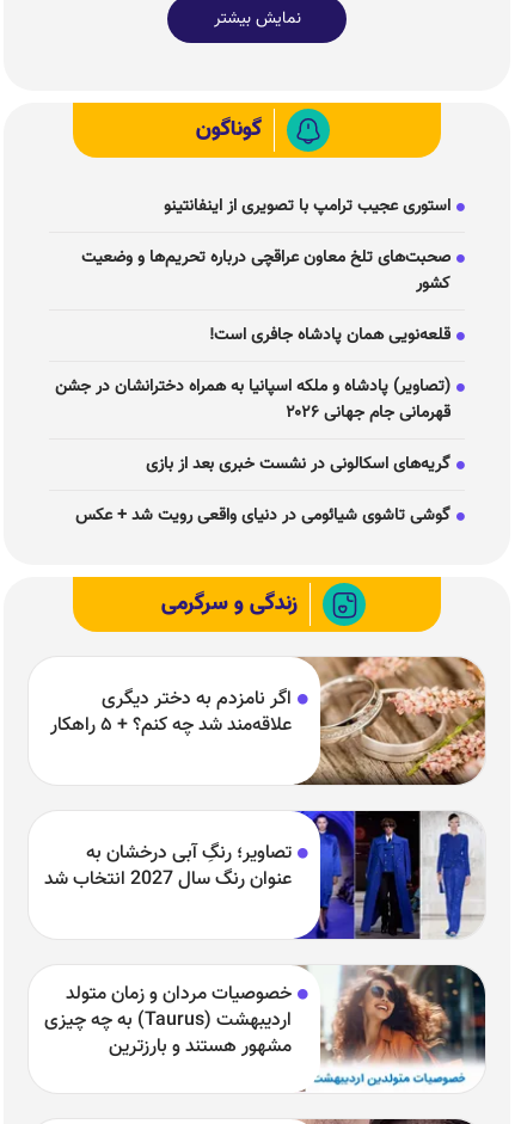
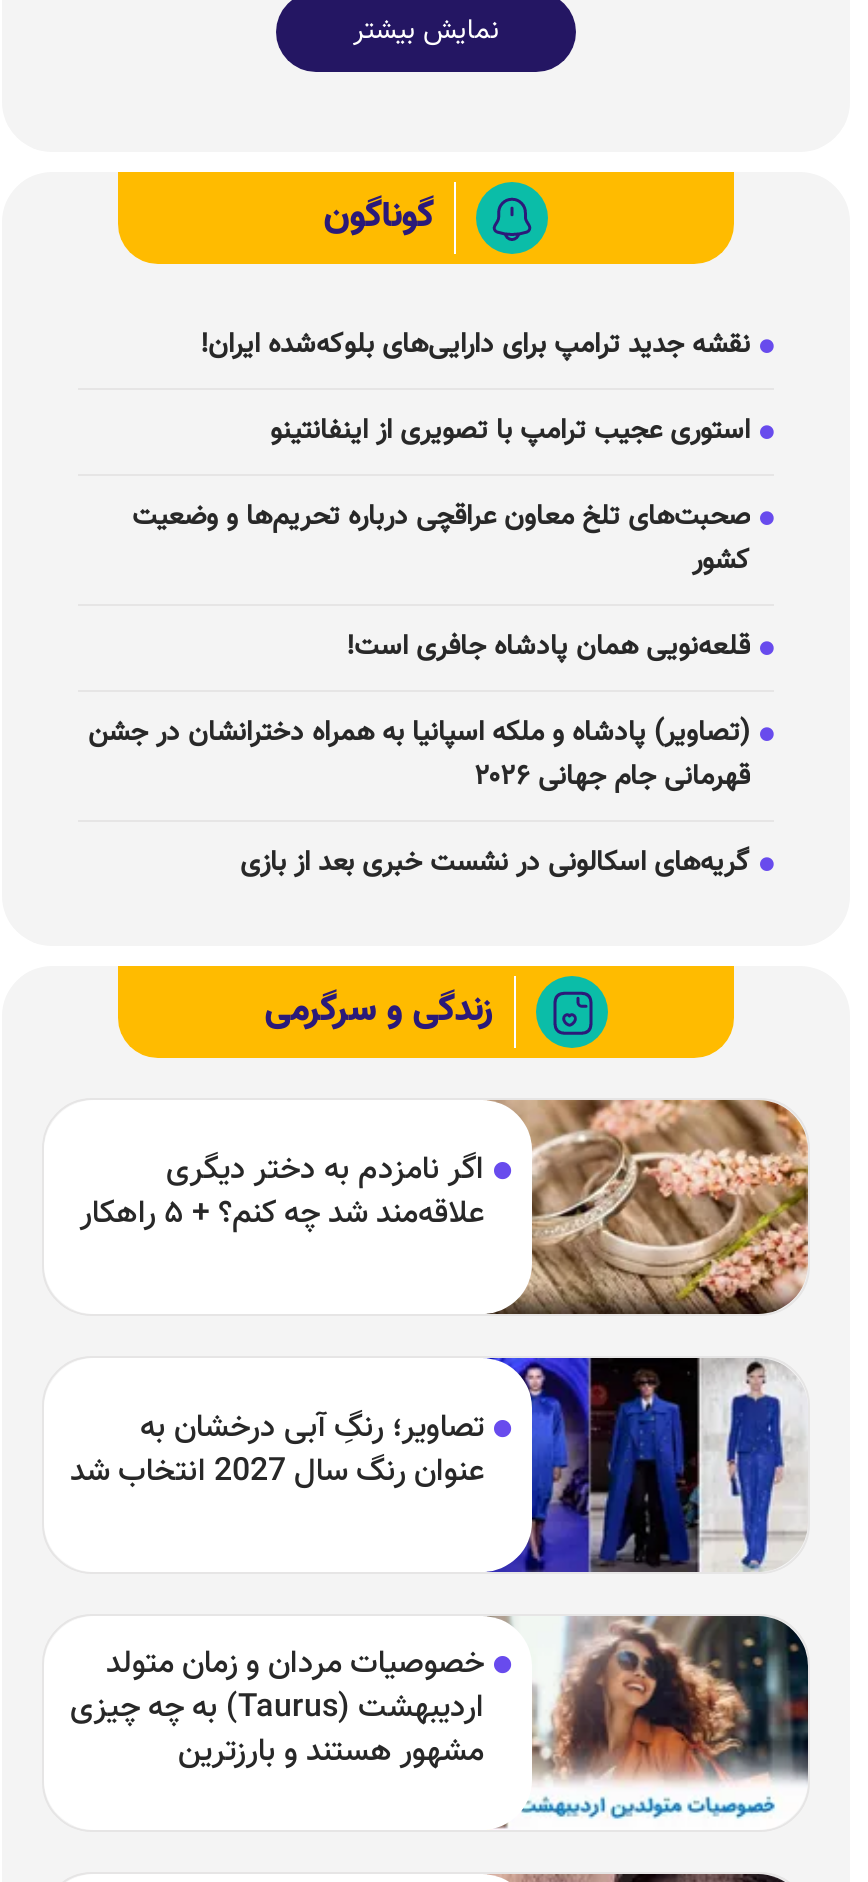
none -> [200,325,750,369] نقشه جدید ترامپ برای دارایی‌های بلوکه‌شده ایران!
moved [55,194,450,478] -> [88,411,750,887]: استوری عجیب ترامپ با تصویری از اینفانتینو | صحبت‌های تلخ معاون عراقچی درباره تحریم‌ها و وضعیت | کشور | قلعه‌نویی همان پادشاه جافری است! | (تصاویر) پادشاه و ملکه اسپانیا به همراه دخترانشان در جشن | گریه‌های اسکالونی در نشست خبری بعد از بازی
[75,503,450,530] گوشی تاشوی شیائومی در دنیای واقعی رویت شد + عکس -> none

